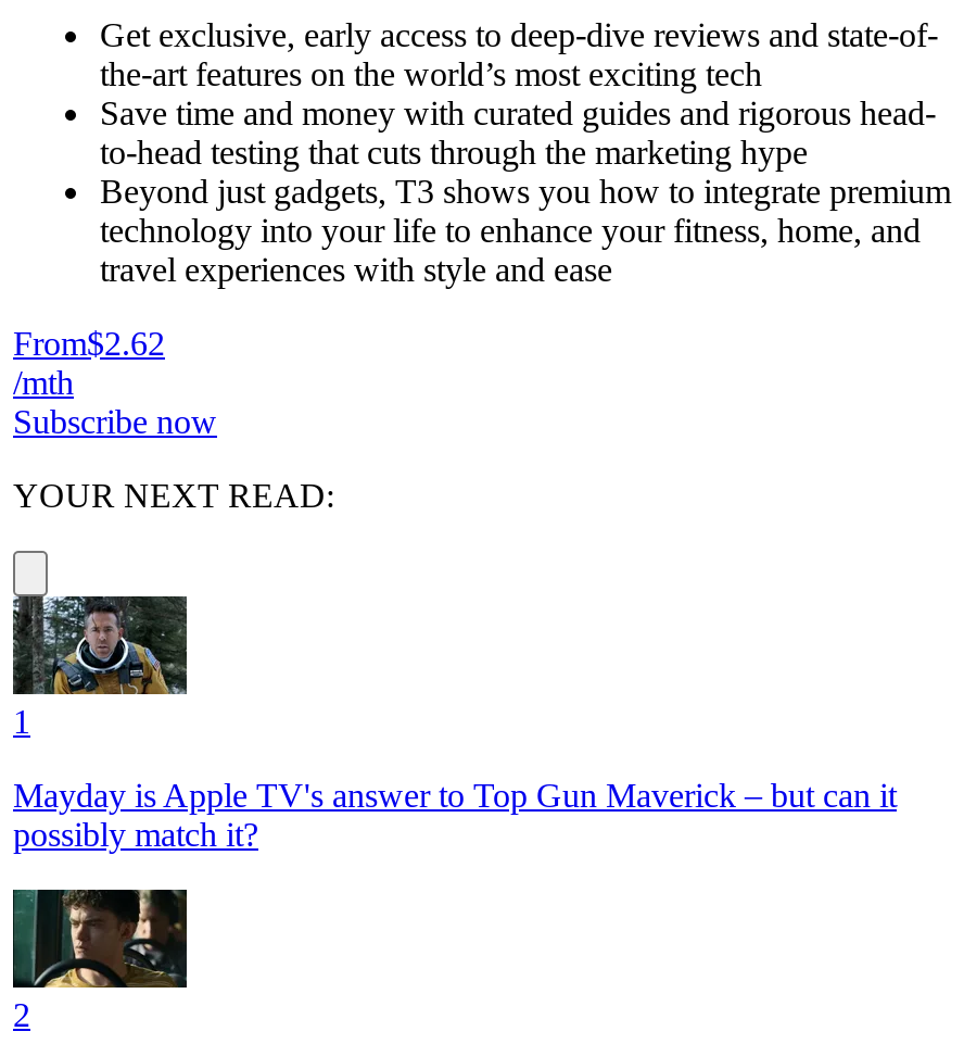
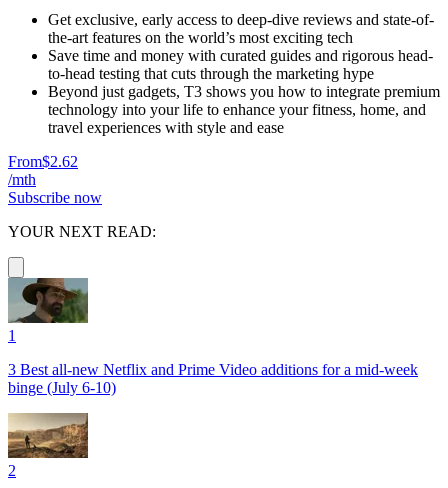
[13,594,897,852] [image] | Mayday is Apple TV's answer to Top Gun Maverick – but can it | possibly match it? -> [8,277,418,395] [image] | 3 Best all-new Netflix and Prime Video additions for a mid-week | binge (July 6-10)
[11,888,189,988] [image] -> [7,412,89,459] [image]

